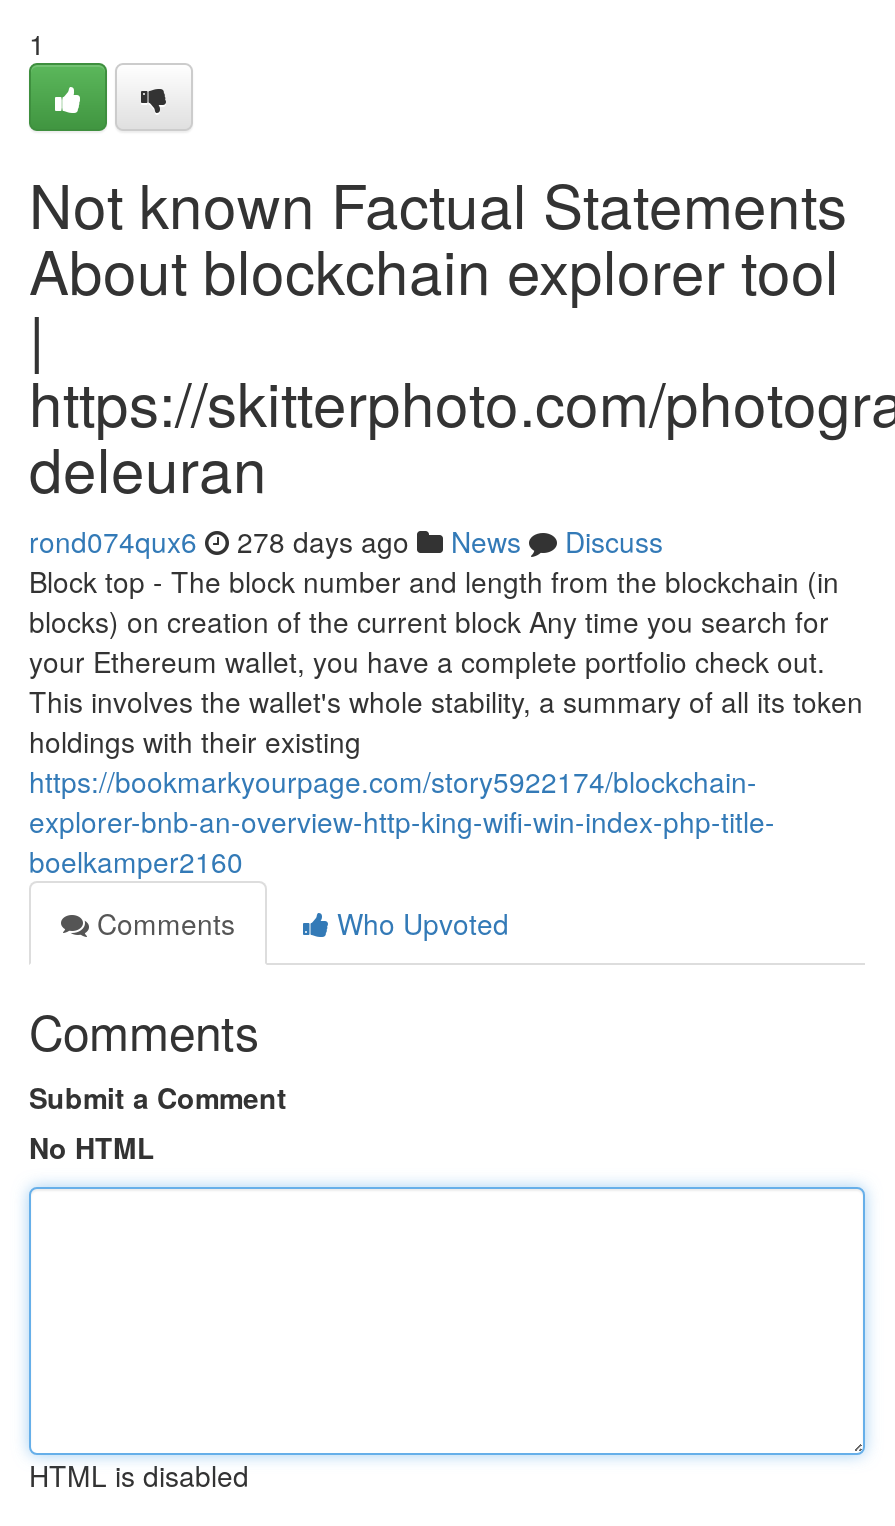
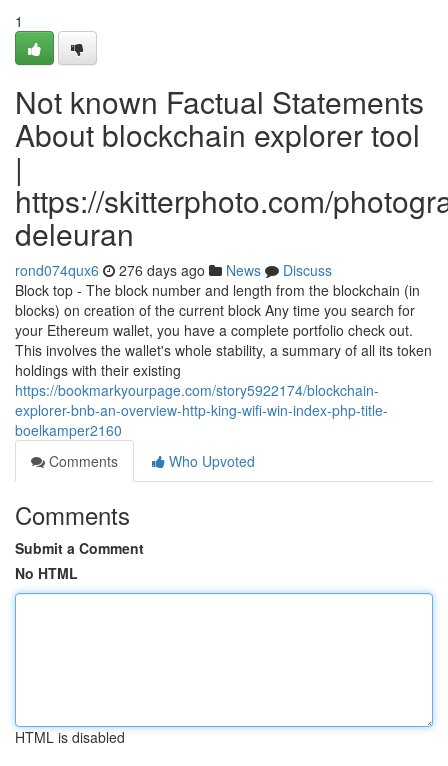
[29,521,663,561] rond074qux6 278 days ago News Discuss -> [15,260,332,280] rond074qux6 276 days ago News Discuss

